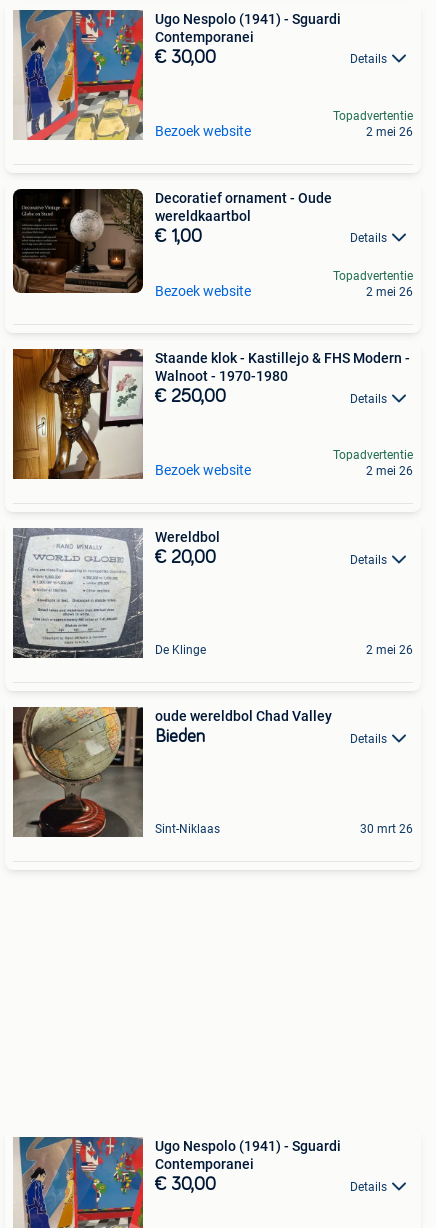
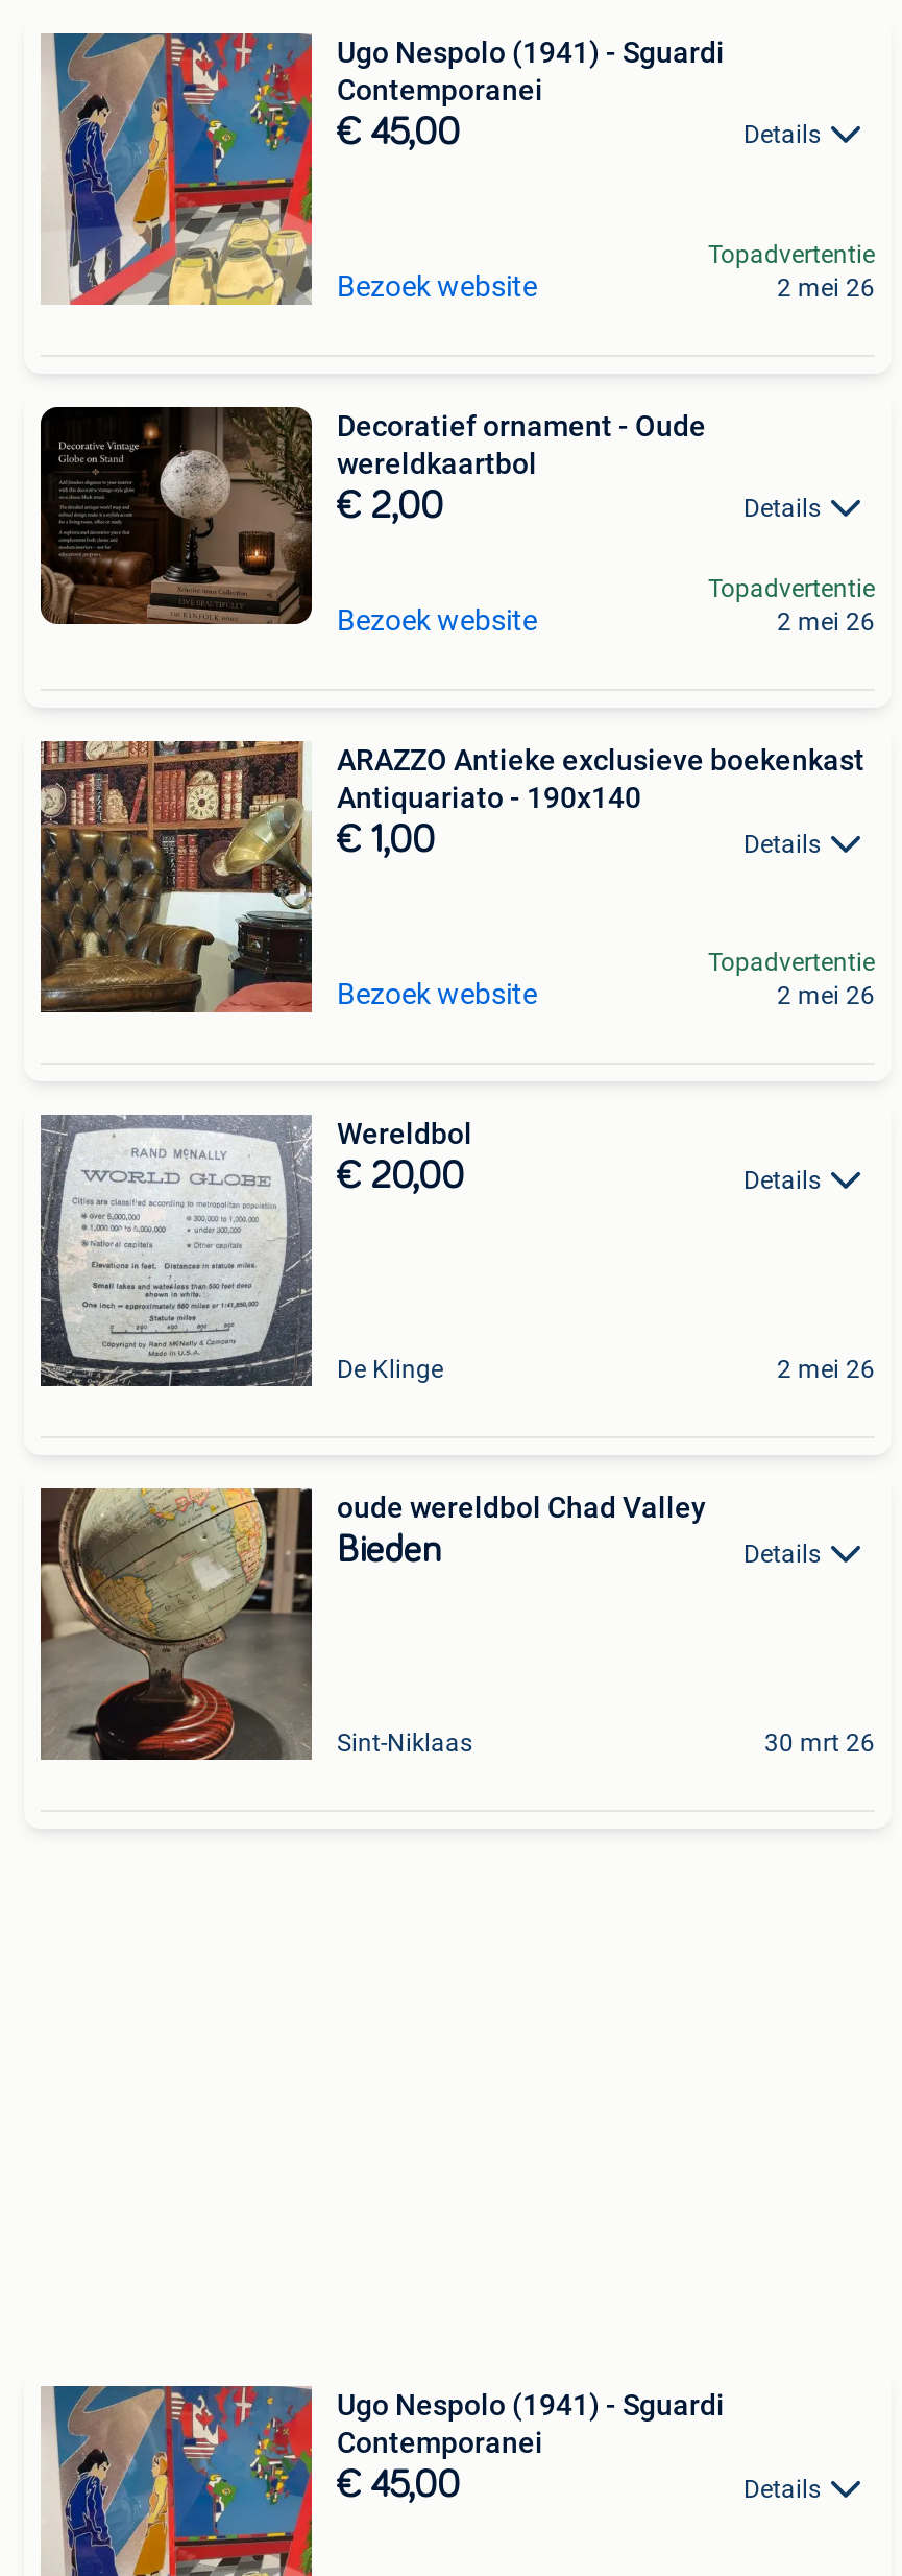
[155,49,216,67] € 30,00 -> [337,115,460,152] € 45,00
[155,228,202,246] € 1,00 -> [337,488,443,526] € 2,00
[12,348,410,480] [image] | Staande klok - Kastillejo & FHS Modern - | Walnoot - 1970-1980 | € 250,00 -> [39,739,864,1015] [image] | ARAZZO Antieke exclusieve boekenkast | Antiquariato - 190x140 | € 1,00
[155,1176,216,1194] € 30,00 -> [337,2468,460,2506] € 45,00

